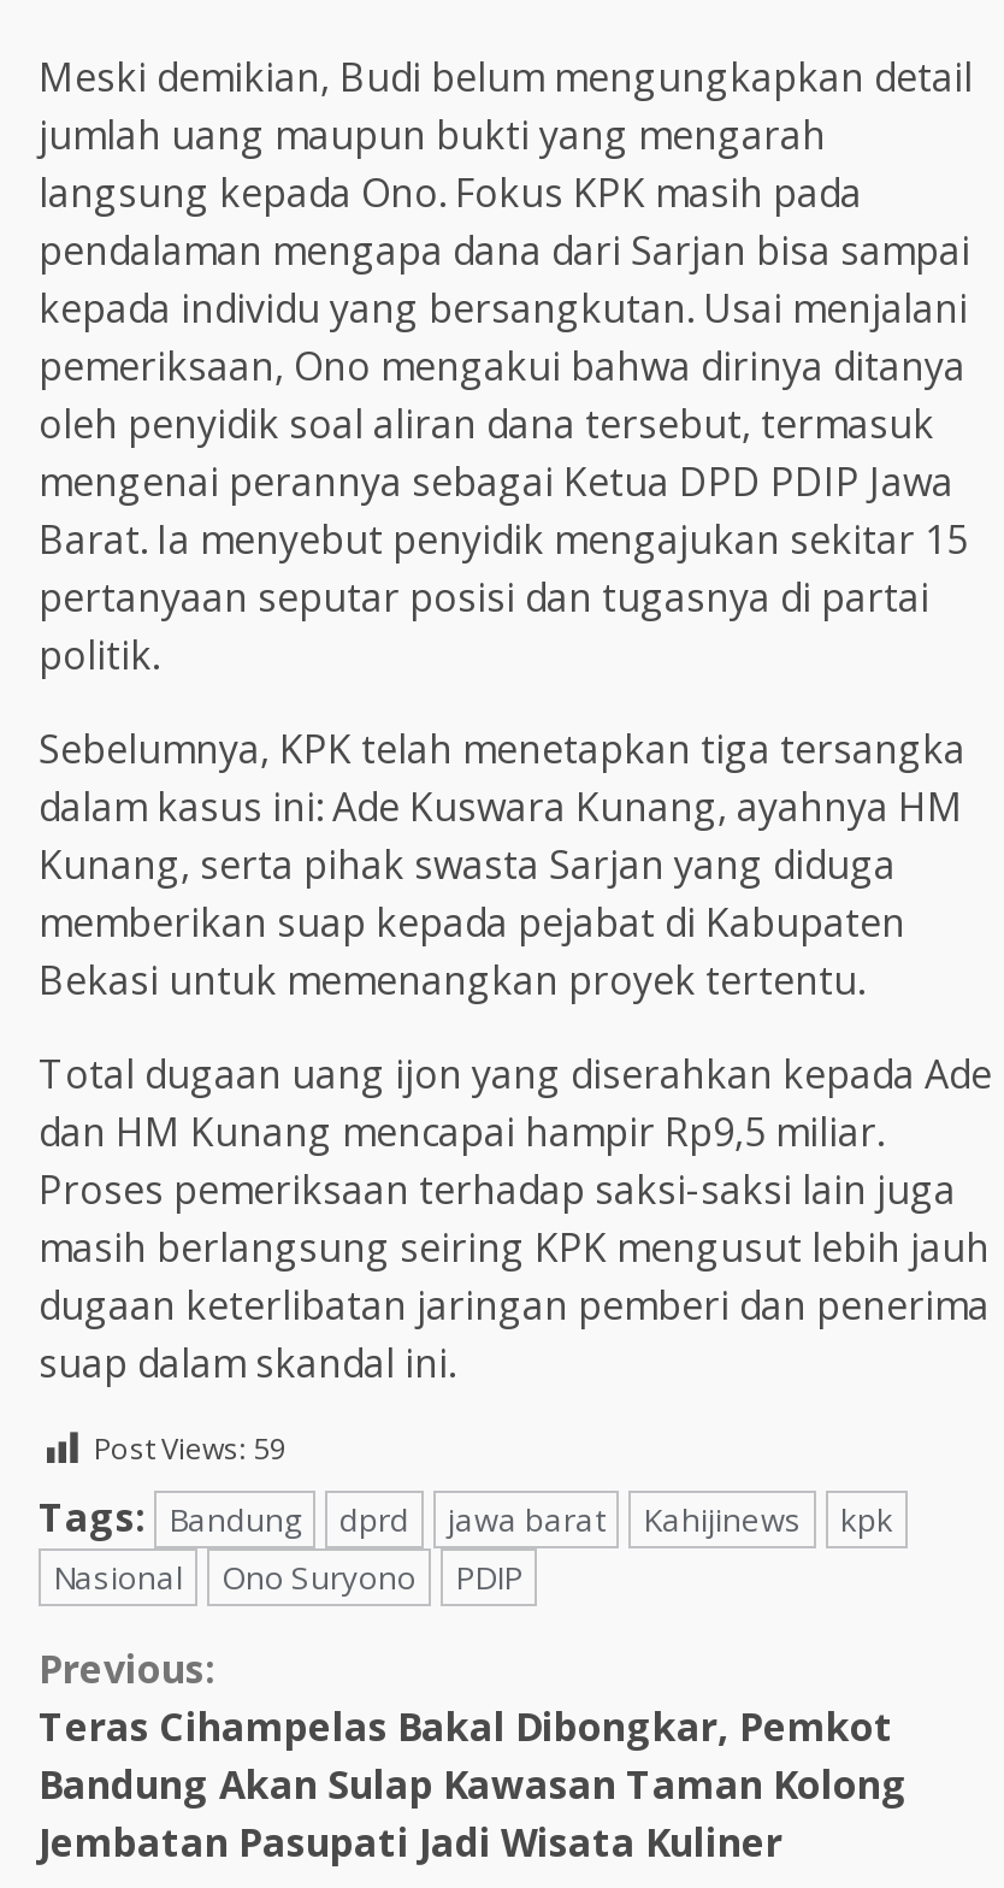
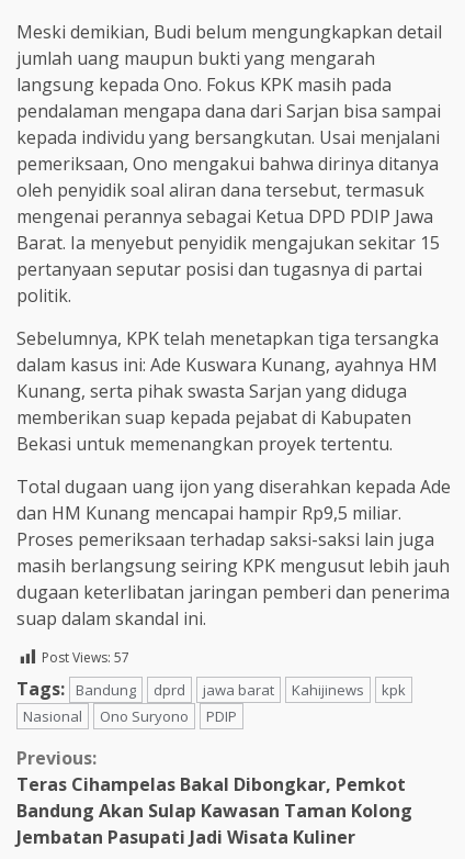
[94,1430,287,1471] Post Views: 59 -> [42,648,129,667] Post Views: 57

